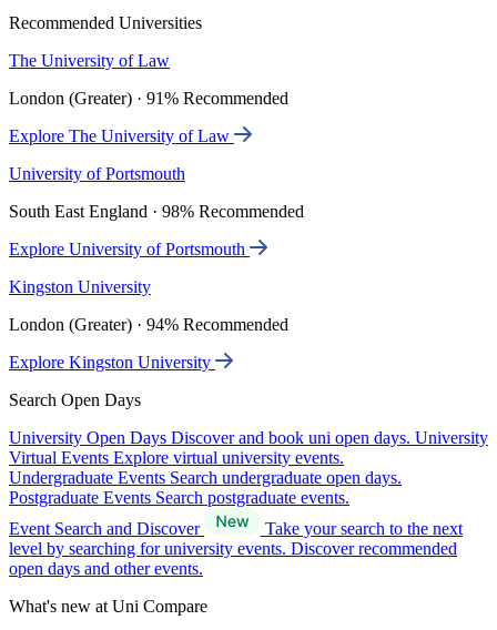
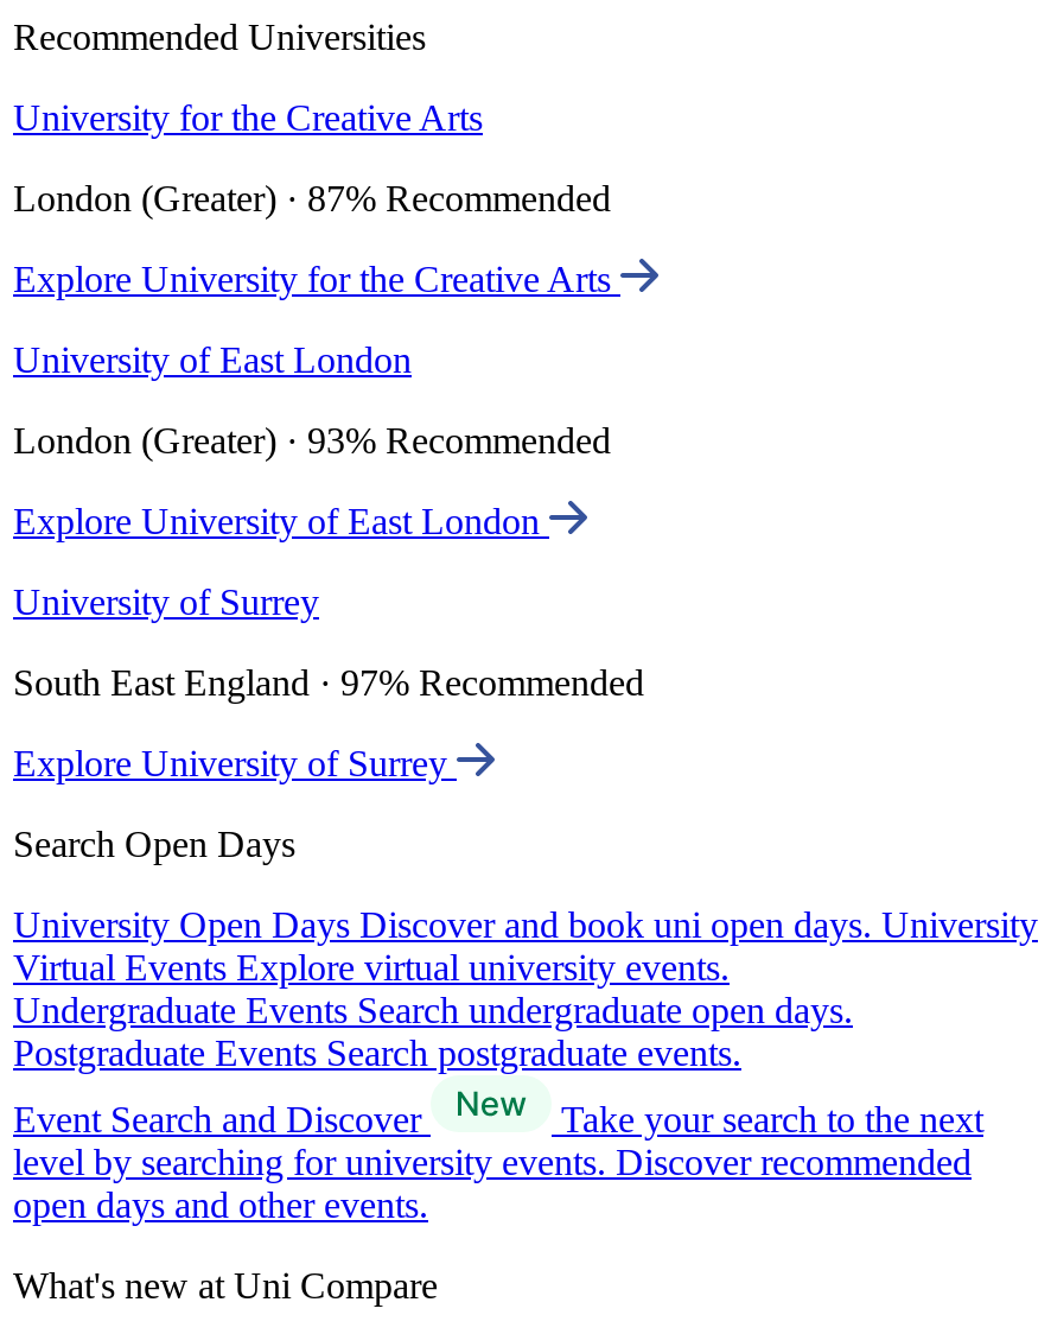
[9,51,170,70] The University of Law -> [13,98,483,138] University for the Creative Arts
[9,89,288,108] London (Greater) · 91% Recommended -> [13,178,611,219] London (Greater) · 87% Recommended
[9,127,234,145] Explore The University of Law -> [13,259,620,299] Explore University for the Creative Arts
[9,164,185,183] University of Portsmouth -> [13,340,412,380] University of East London
[9,202,304,221] South East England · 98% Recommended -> [13,420,611,461] London (Greater) · 93% Recommended
[9,240,250,259] Explore University of Portsmouth -> [13,501,549,541] Explore University of East London
[9,277,151,296] Kingston University -> [13,582,319,622] University of Surrey
[9,315,288,334] London (Greater) · 94% Recommended -> [13,662,644,703] South East England · 97% Recommended
[9,353,215,372] Explore Kingston University -> [13,743,457,784] Explore University of Surrey

